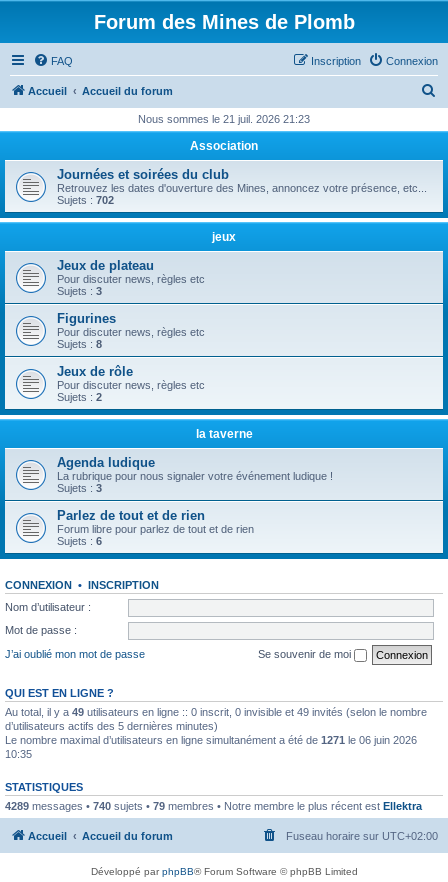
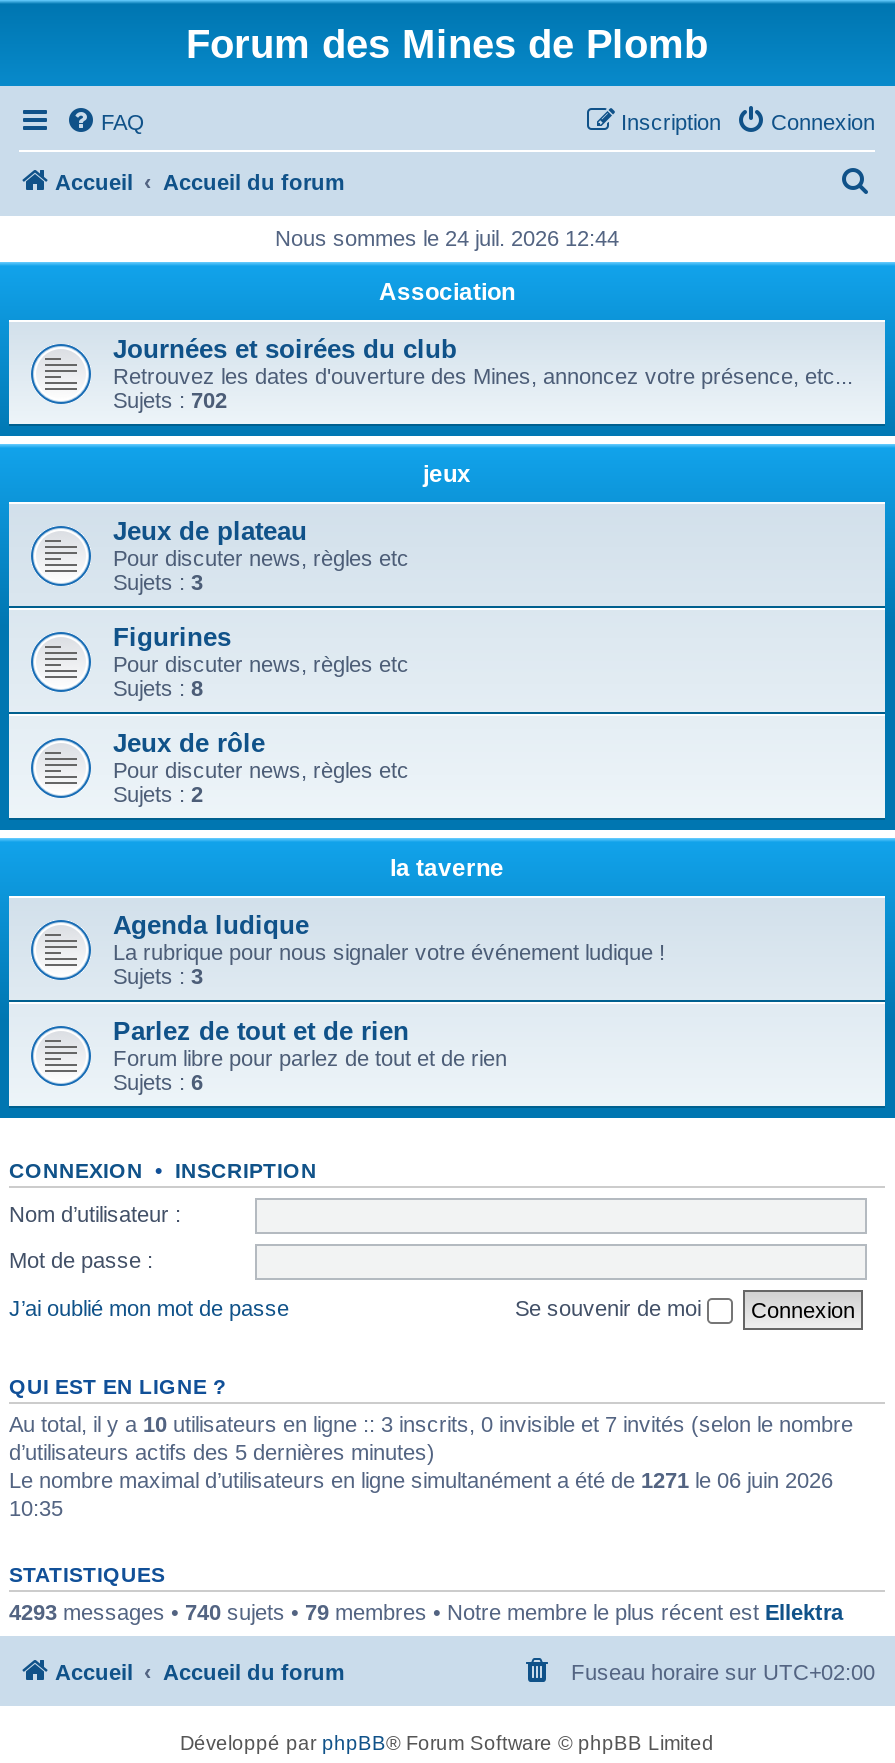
[138,113,310,125] Nous sommes le 21 juil. 2026 21:23 -> [275,226,619,250] Nous sommes le 24 juil. 2026 12:44
[5,705,427,717] Au total, il y a 49 utilisateurs en ligne :: 0 inscrit, 0 invisible et 49 invités (selon le nombre -> [9,1411,853,1435] Au total, il y a 10 utilisateurs en ligne :: 3 inscrits, 0 invisible et 7 invités (selon le nombre
[5,799,422,811] 4289 messages • 740 sujets • 79 membres • Notre membre le plus récent est Ellektra -> [9,1599,843,1623] 4293 messages • 740 sujets • 79 membres • Notre membre le plus récent est Ellektra

